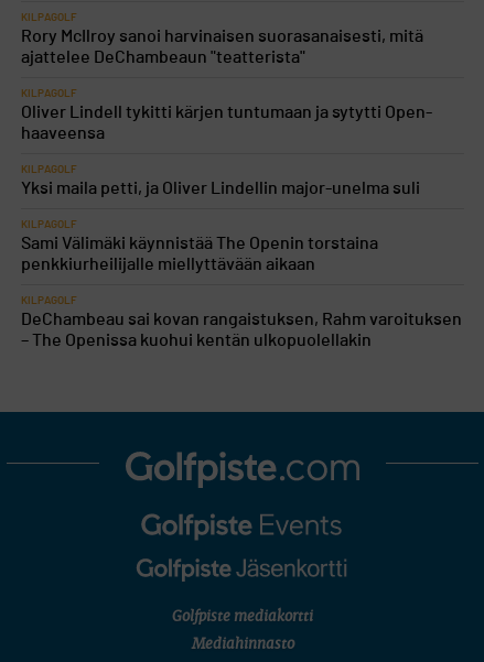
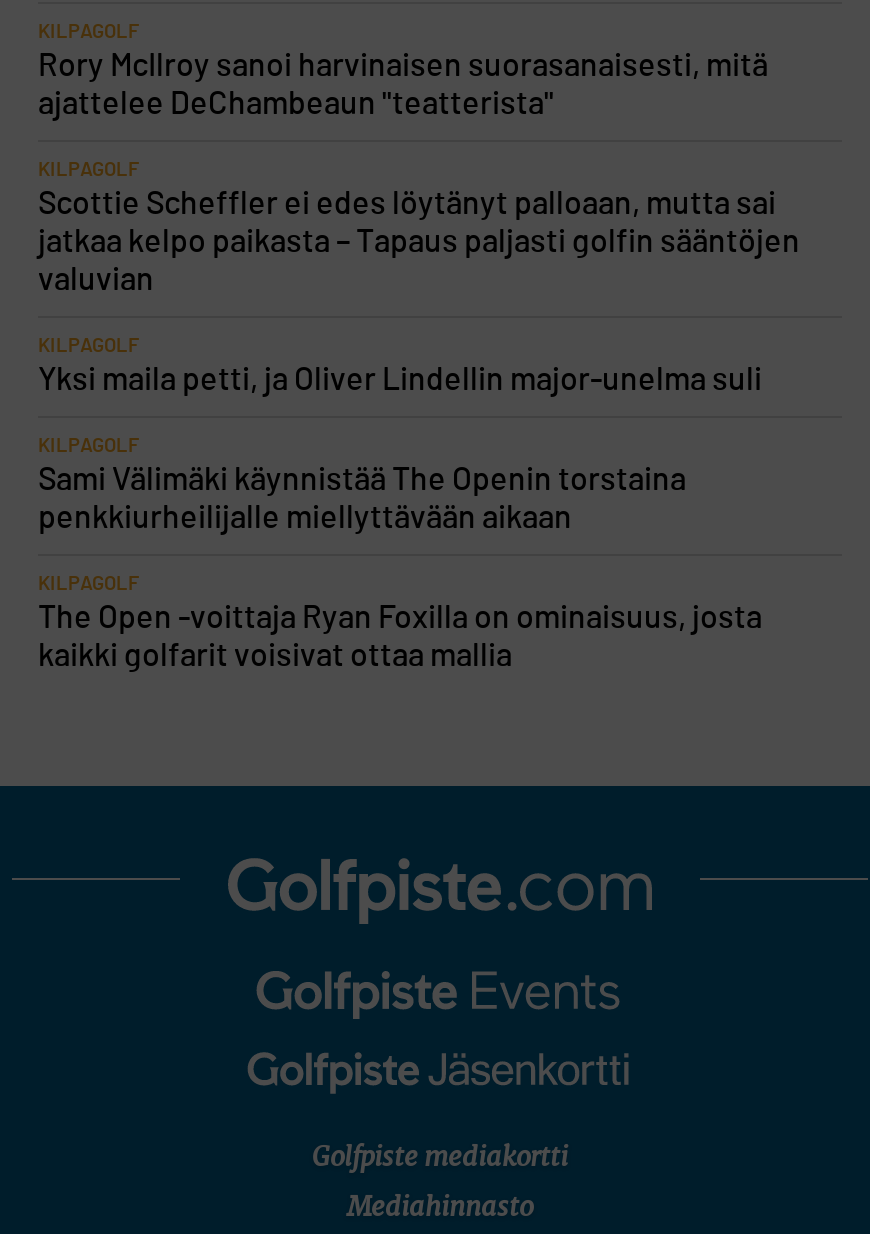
[21,104,432,142] Oliver Lindell tykitti kärjen tuntumaan ja sytytti Open- | haaveensa -> [38,189,800,297] Scottie Scheffler ei edes löytänyt palloaan, mutta sai | jatkaa kelpo paikasta – Tapaus paljasti golfin sääntöjen | valuvian
[21,311,462,350] DeChambeau sai kovan rangaistuksen, Rahm varoituksen | – The Openissa kuohui kentän ulkopuolellakin -> [38,603,762,673] The Open -voittaja Ryan Foxilla on ominaisuus, josta | kaikki golfarit voisivat ottaa mallia

